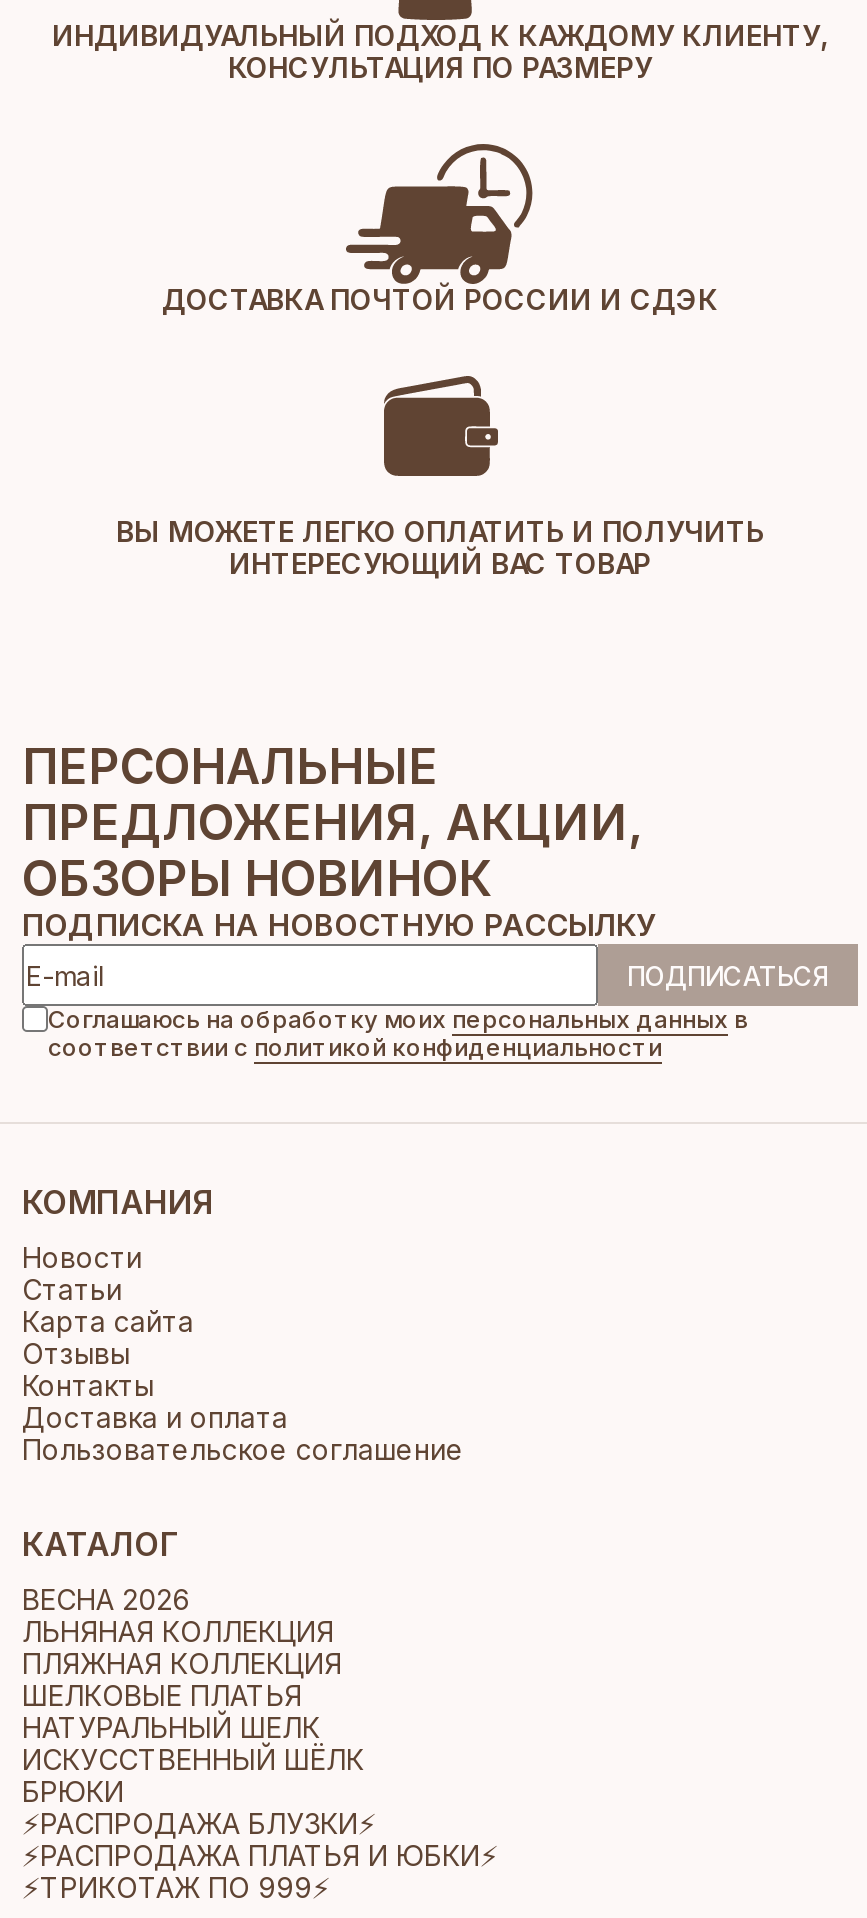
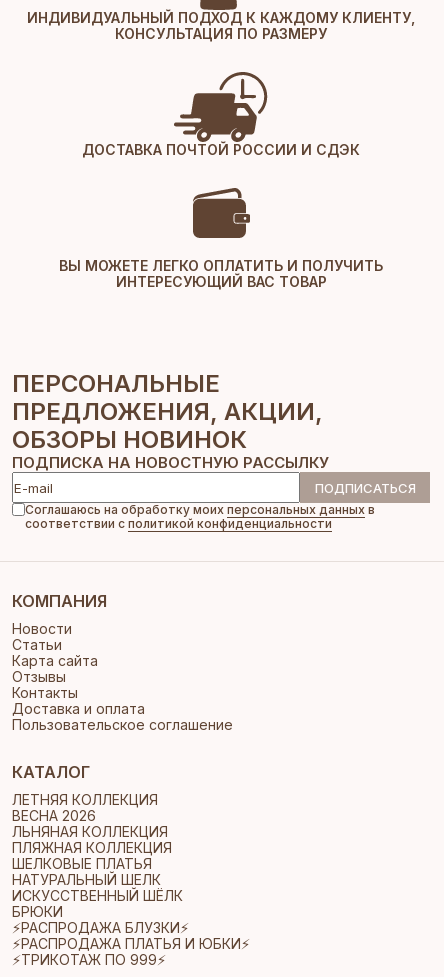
none -> [12,791,158,808] ЛЕТНЯЯ КОЛЛЕКЦИЯ

